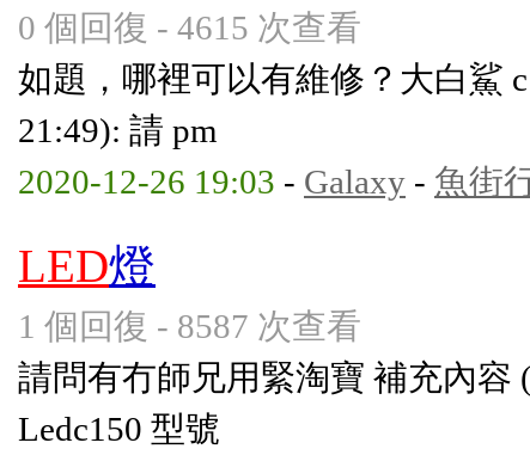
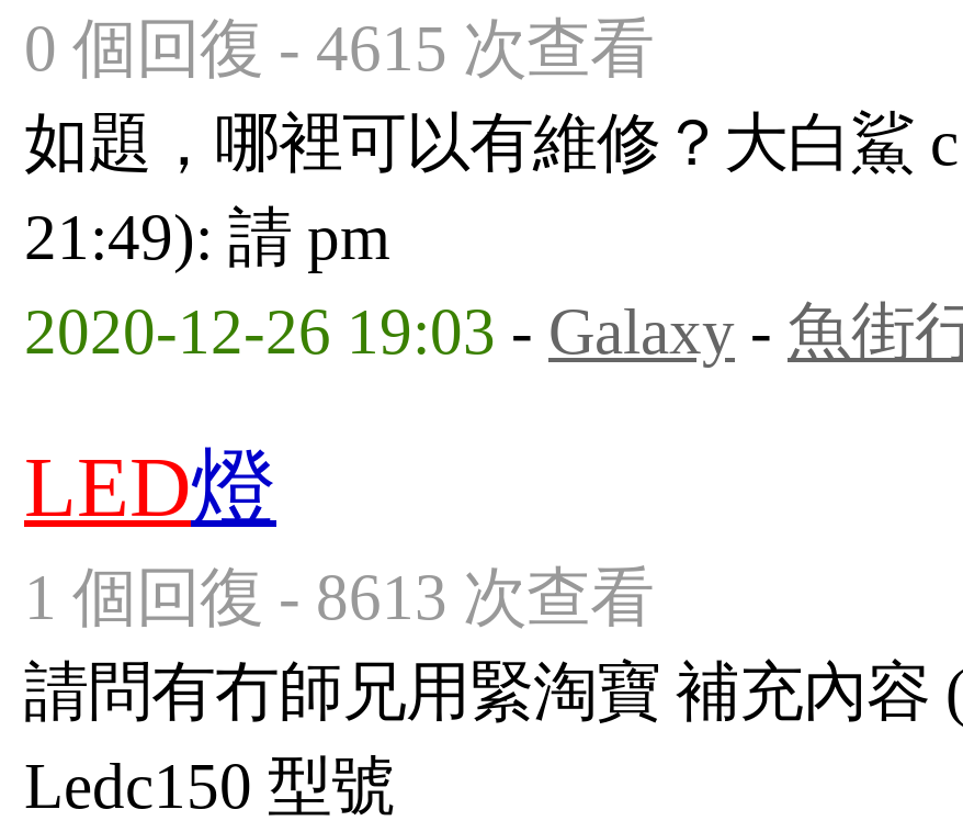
[18,307,361,345] 1 個回復 - 8587 次查看 -> [24,562,654,632] 1 個回復 - 8613 次查看

